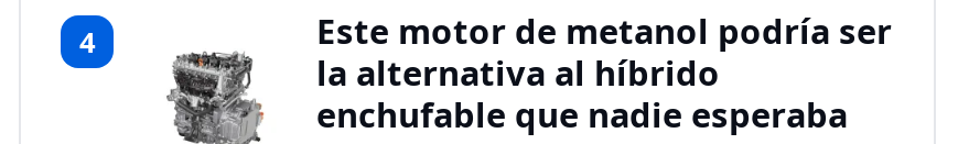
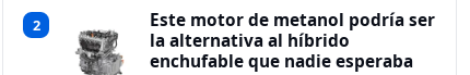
[79,22,95,62] 4 -> [32,15,40,34] 2

